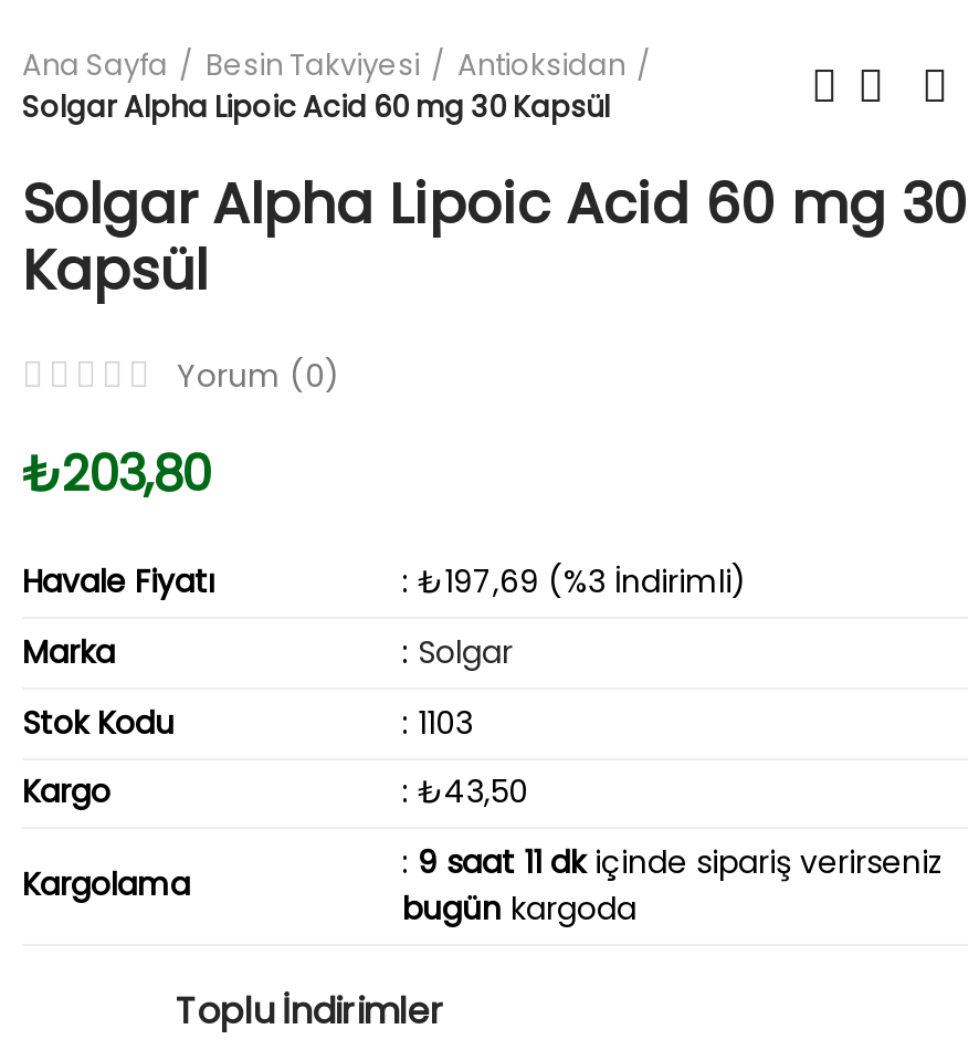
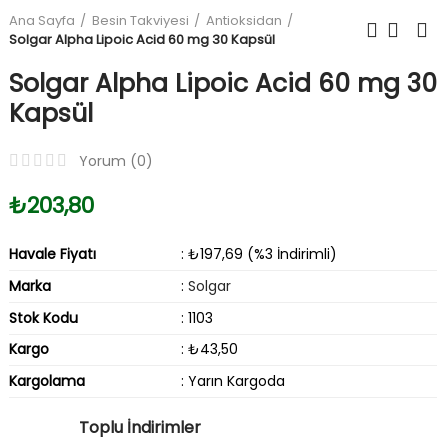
[402,840,944,931] : 9 saat 11 dk içinde sipariş verirseniz | bugün kargoda -> [181,371,285,391] : Yarın Kargoda

